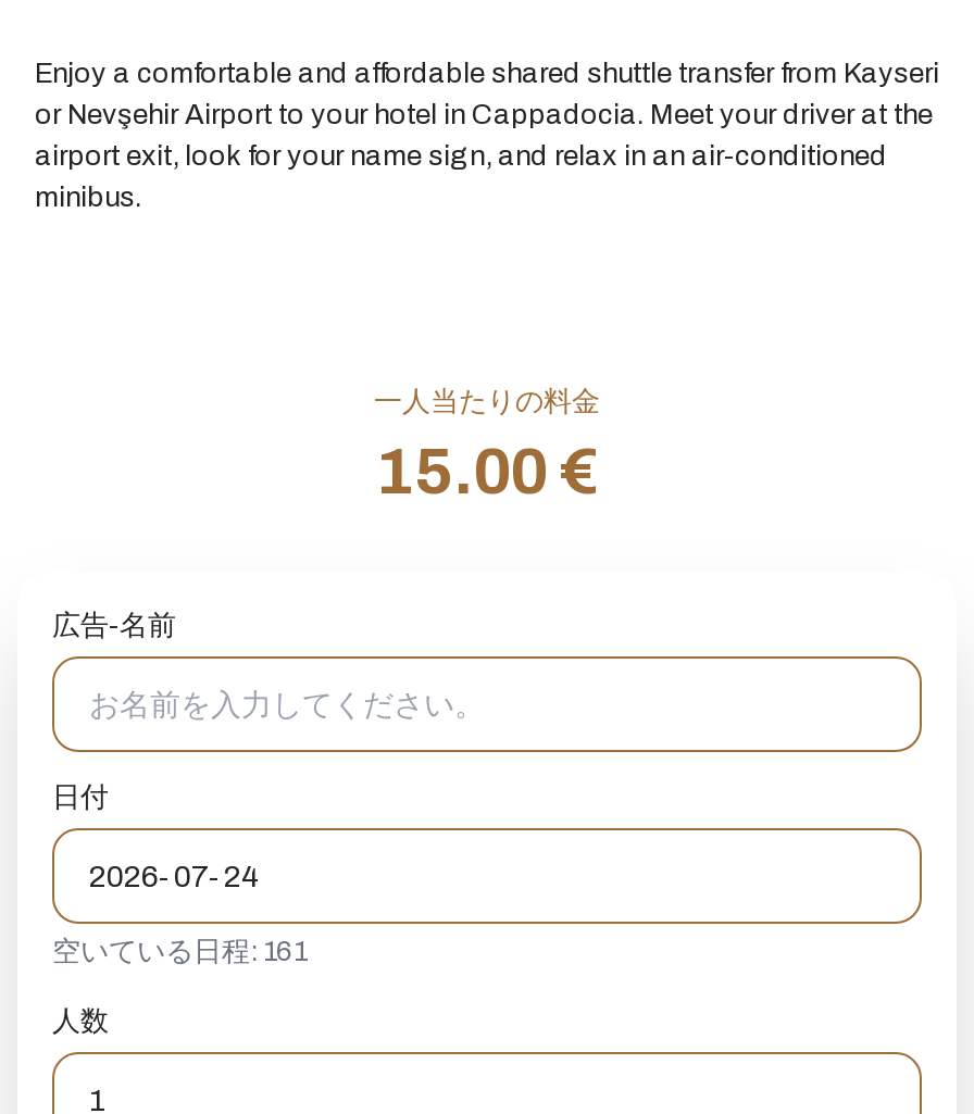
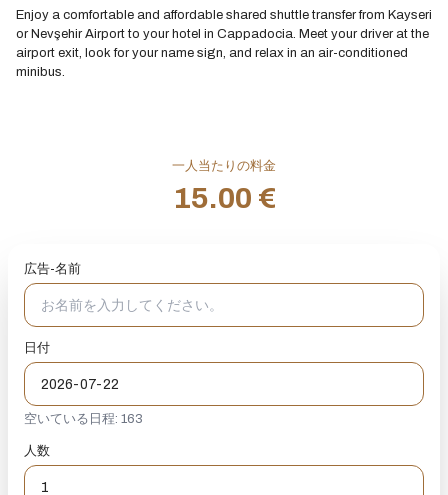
[52,937,307,968] 空いている日程: 161 -> [24,412,143,426] 空いている日程: 163

